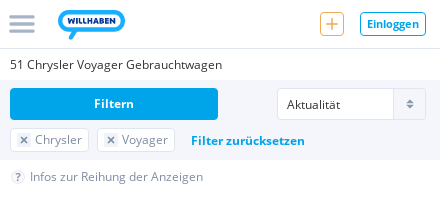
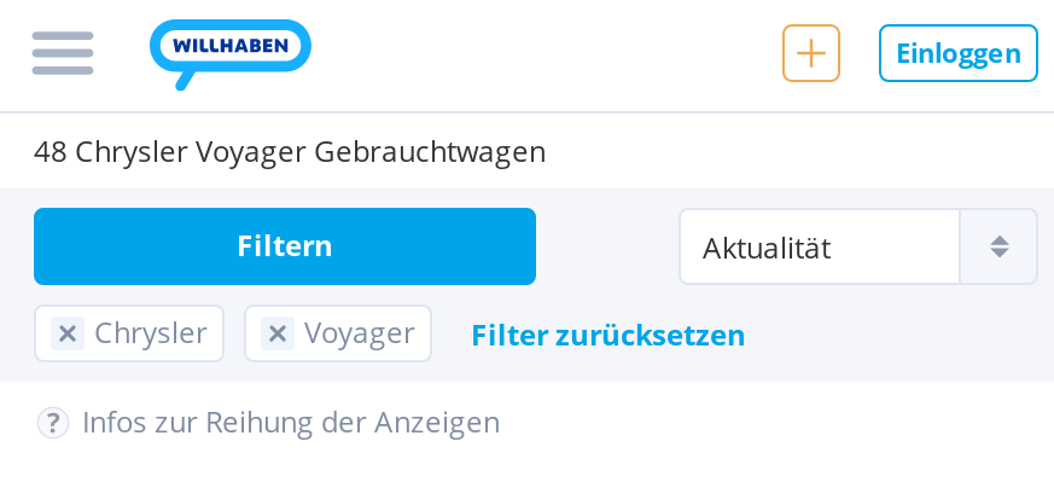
[10,56,222,73] 51 Chrysler Voyager Gebrauchtwagen -> [34,130,546,172] 48 Chrysler Voyager Gebrauchtwagen

